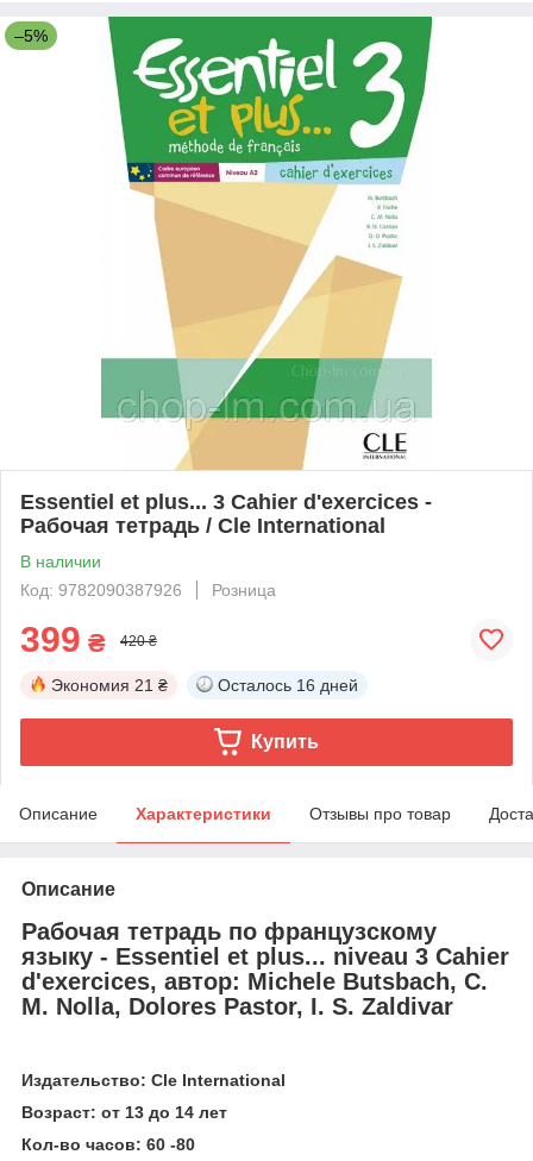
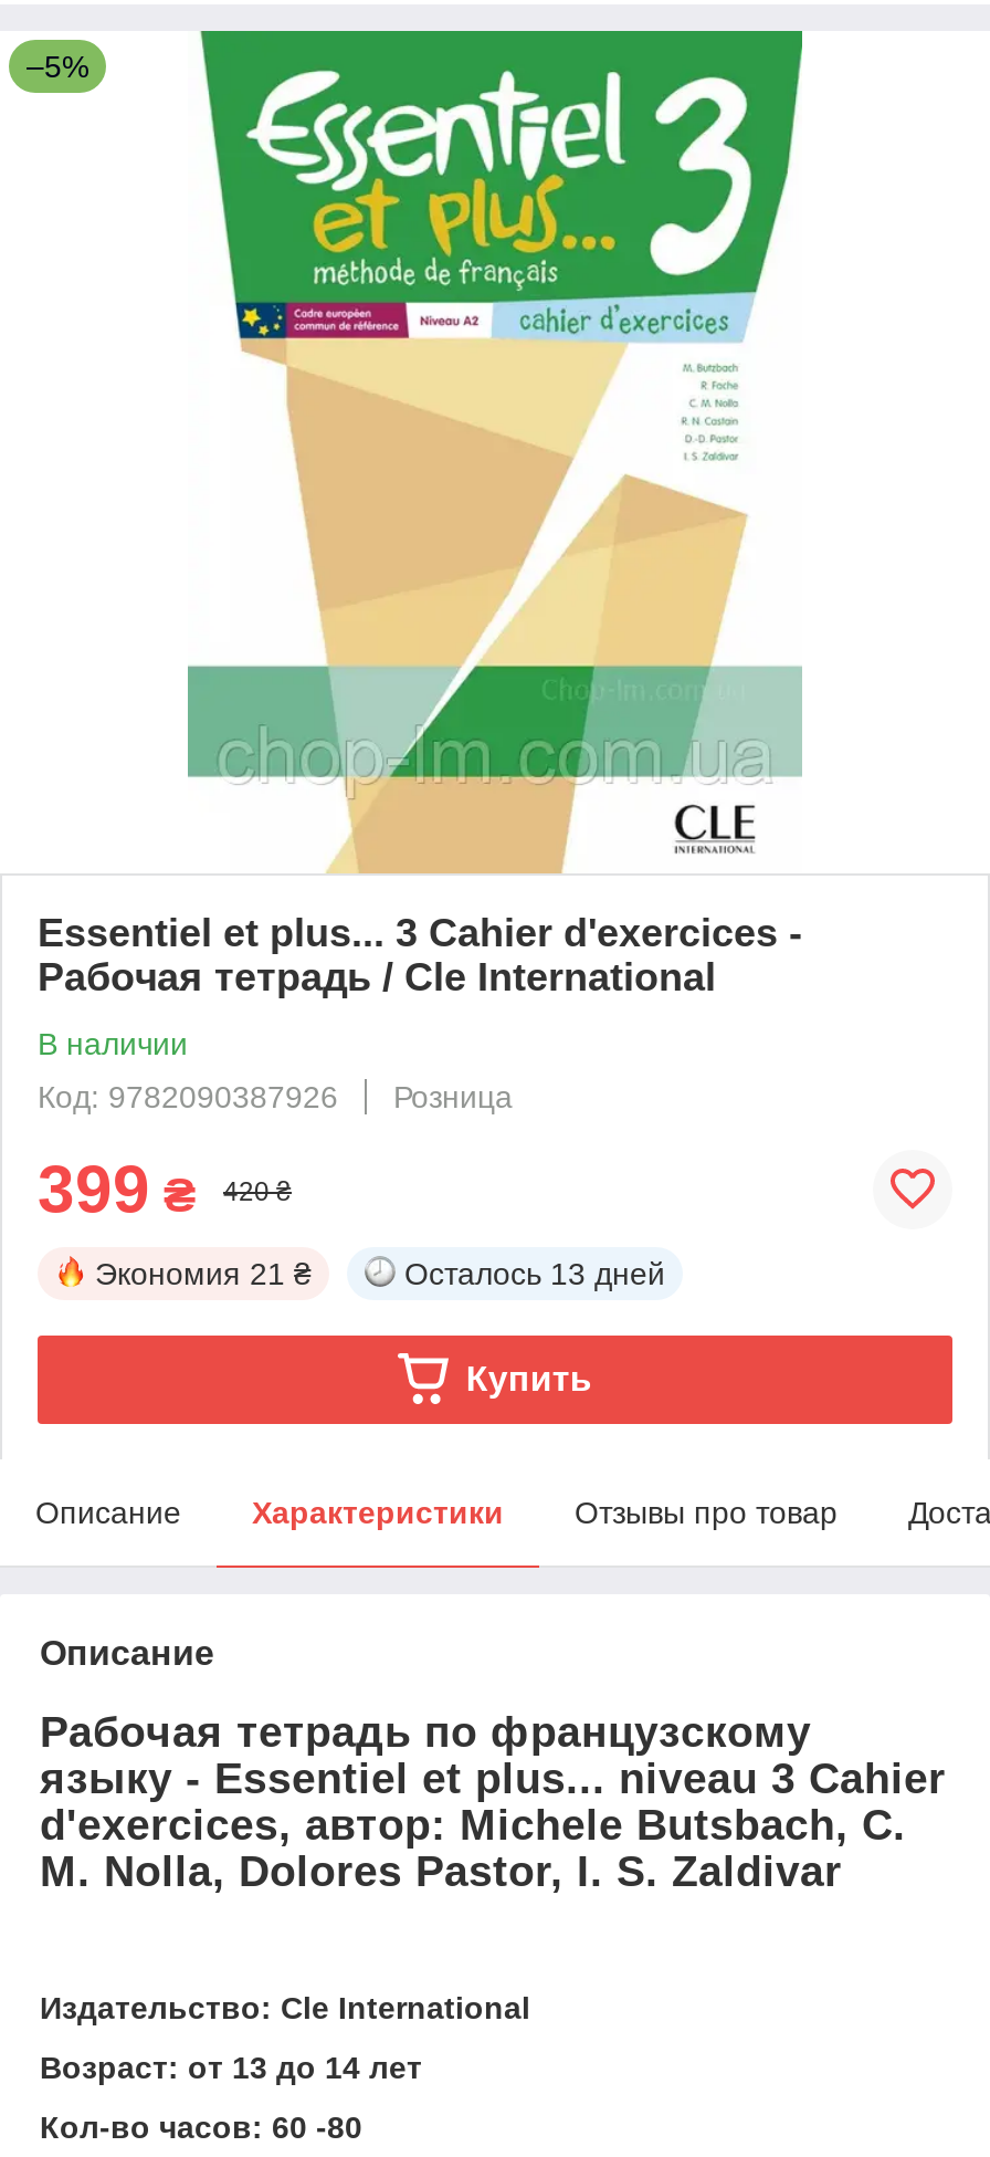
[218,675,358,694] Осталось 16 дней -> [404,1256,665,1291] Осталось 13 дней

